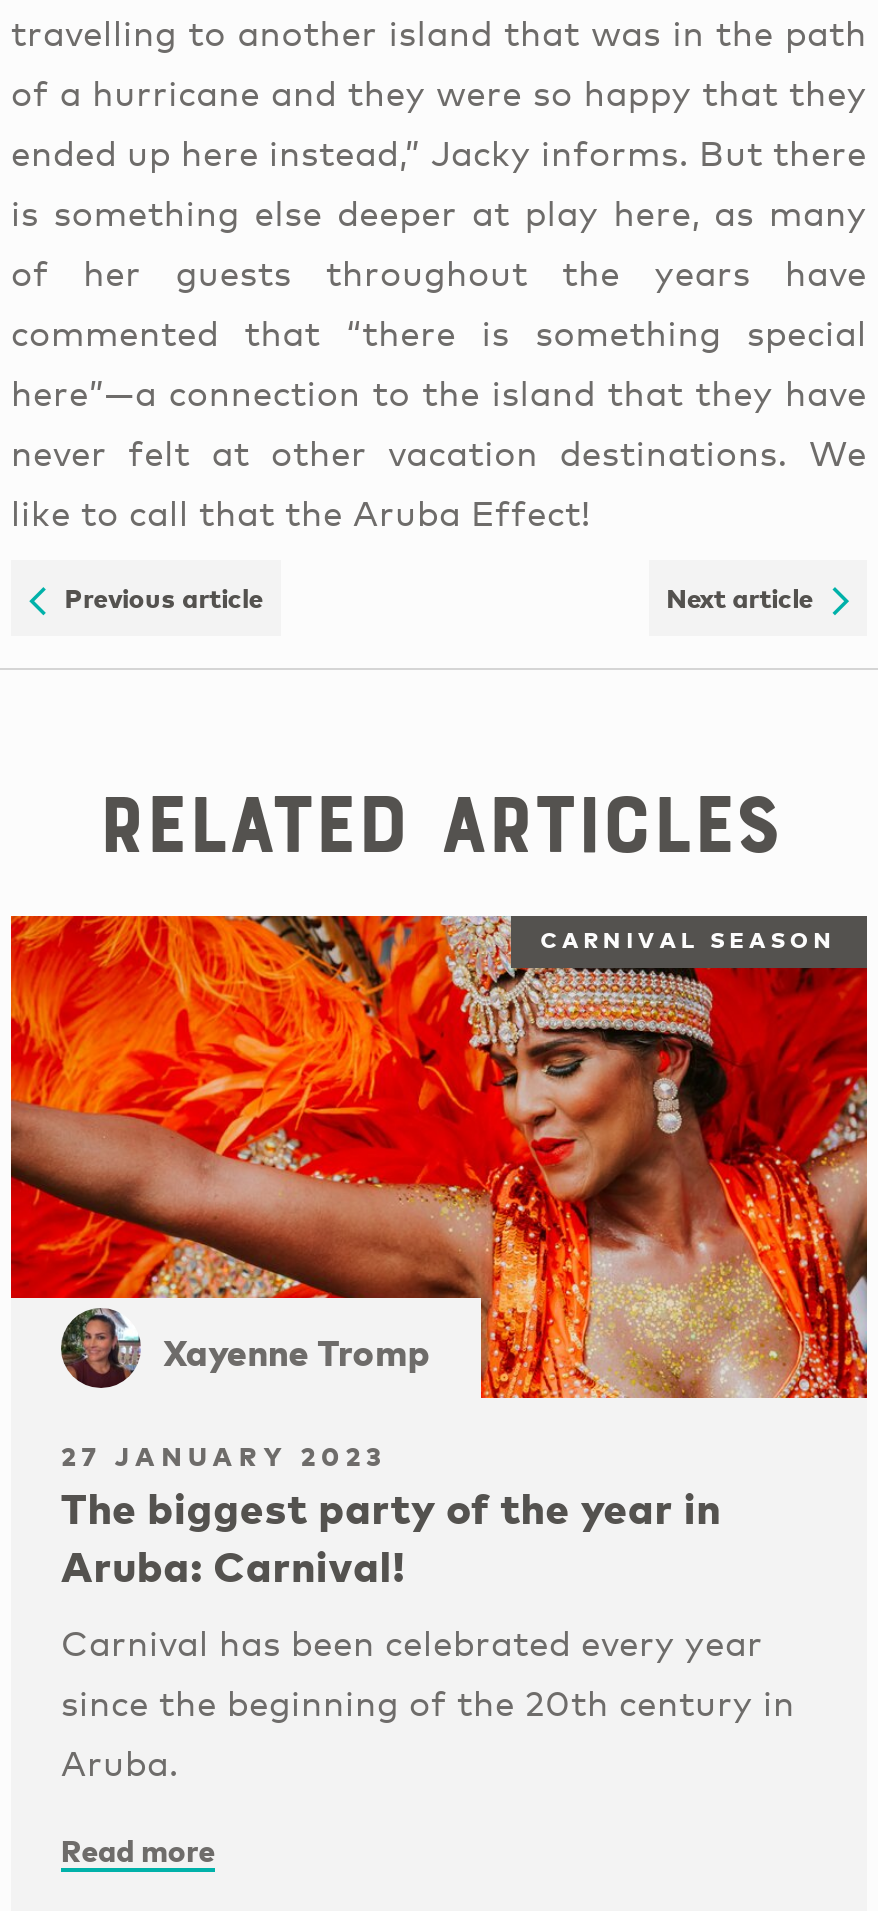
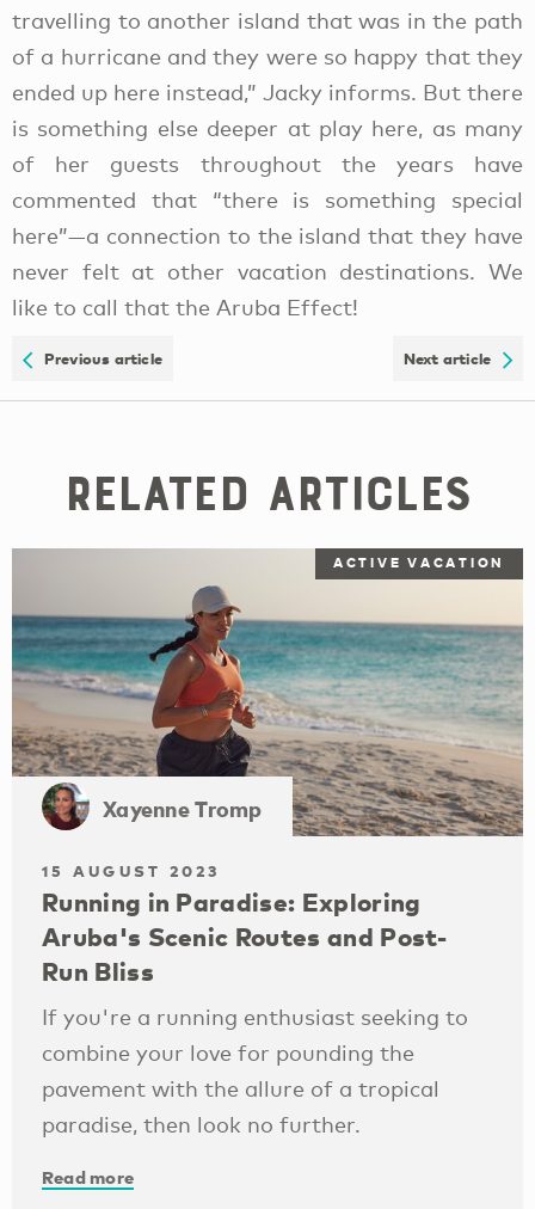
[9,914,869,1400] [image] | CARNIVAL SEASON -> [11,548,524,837] [image] | ACTIVE VACATION
[61,1440,721,1592] 27 JANUARY 2023 | The biggest party of the year in | Aruba: Carnival! -> [42,861,448,987] 15 AUGUST 2023 | Running in Paradise: Exploring | Aruba's Scenic Routes and Post- | Run Bliss
[61,1620,795,1784] Carnival has been celebrated every year | since the beginning of the 20th century in | Aruba. -> [42,1004,468,1138] If you're a running enthusiast seeking to | combine your love for pounding the | pavement with the allure of a tropical | paradise, then look no further.

